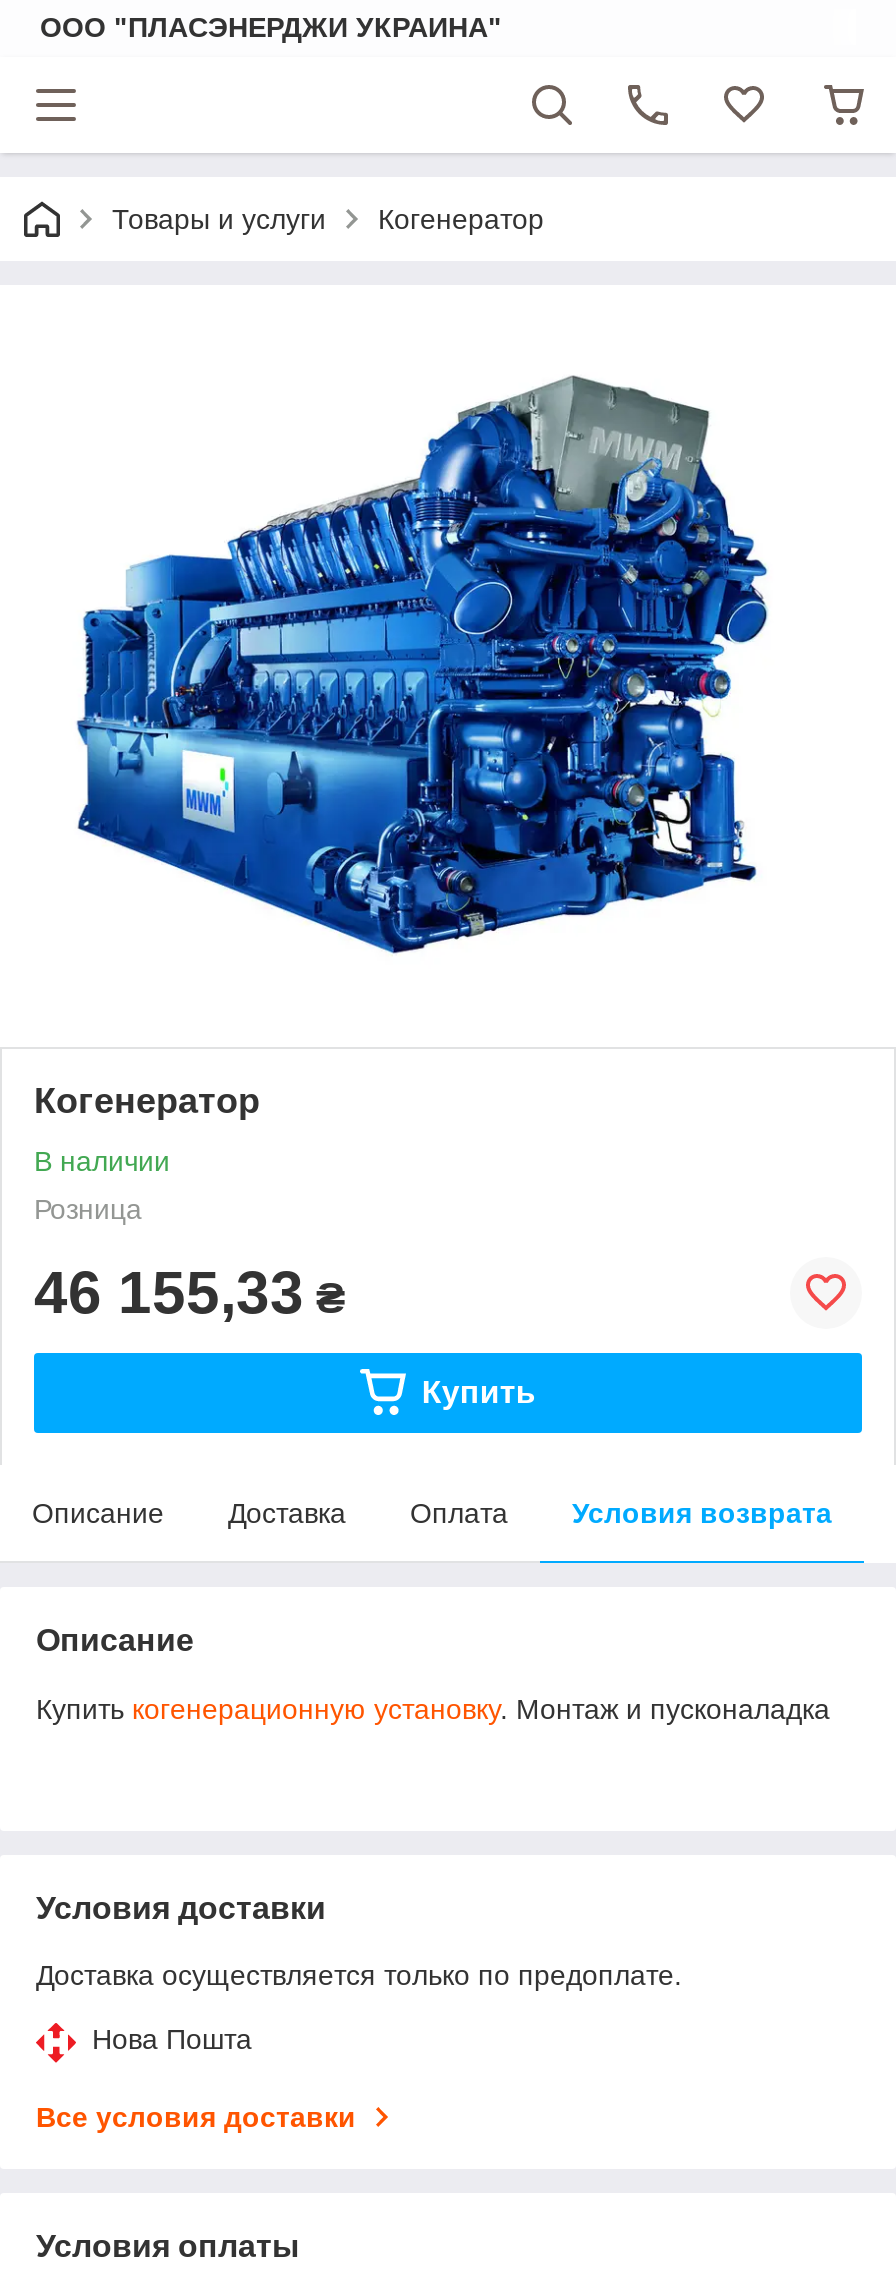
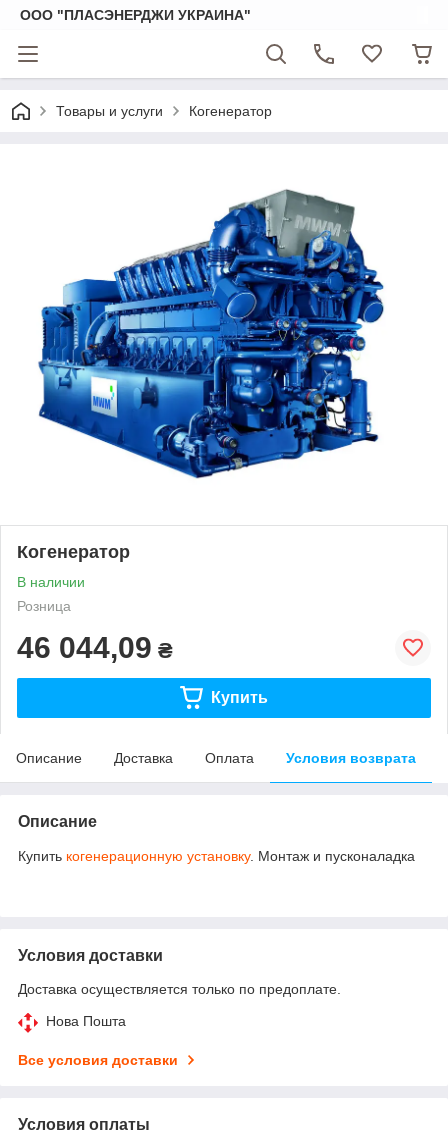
[34,1259,346,1325] 46 155,33 ₴ -> [17,631,173,664] 46 044,09 ₴

